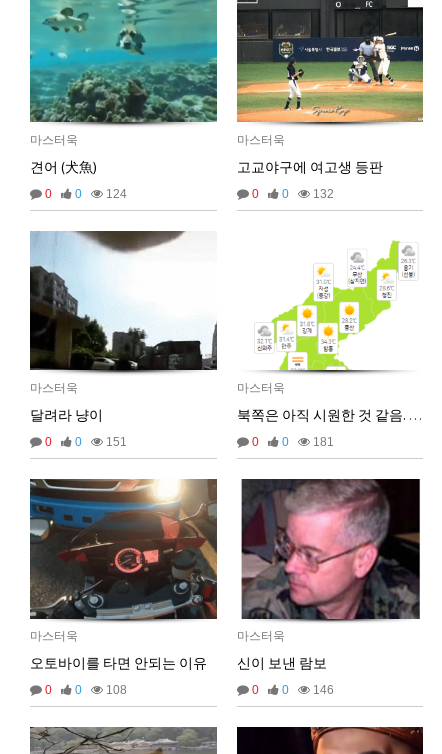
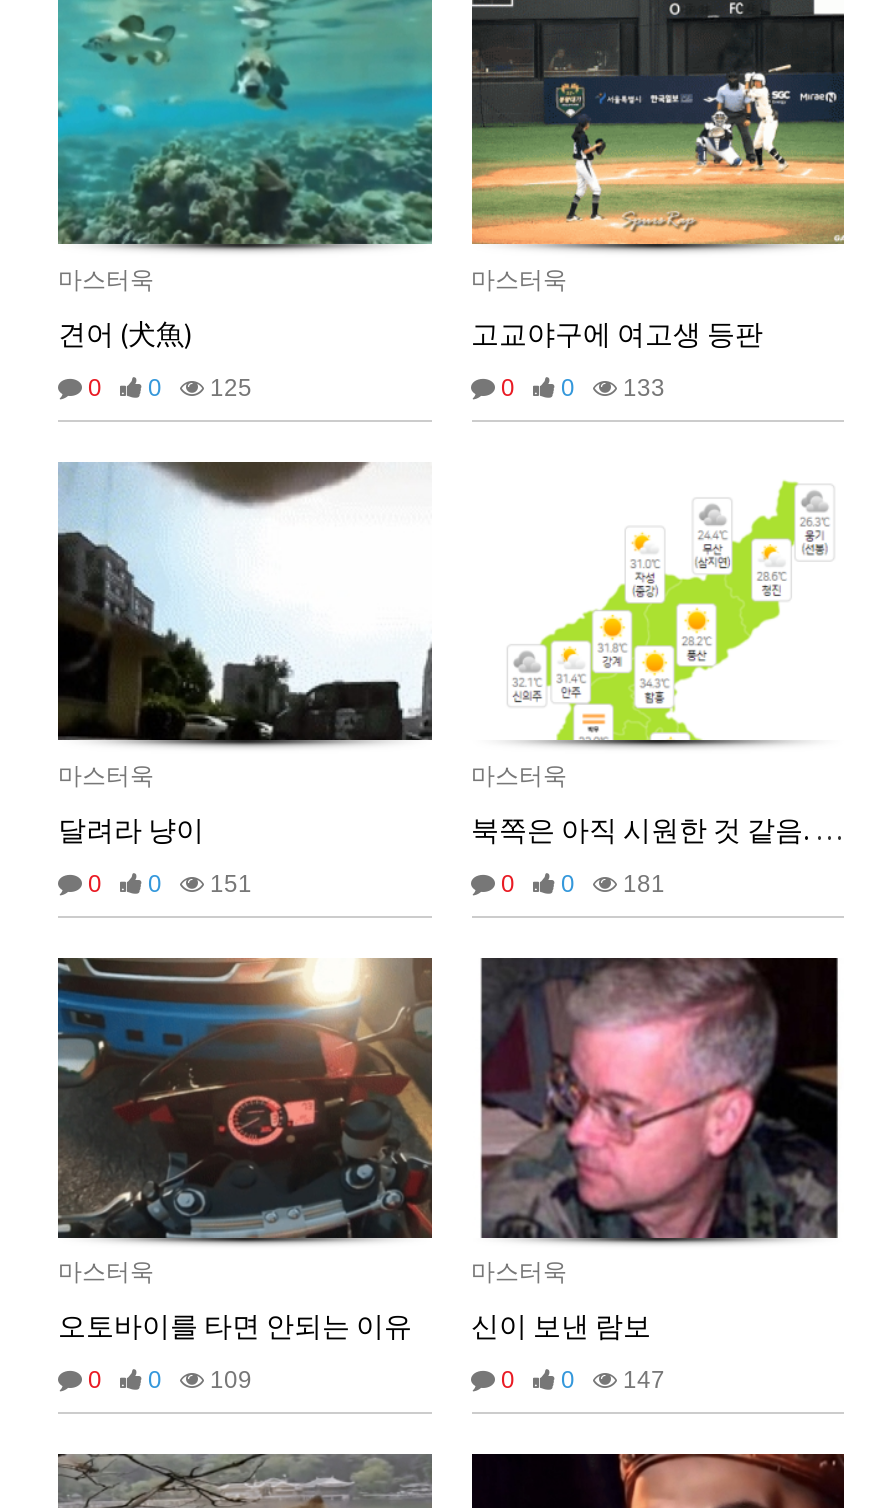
[45,186,127,200] 0 0 124 -> [88,373,252,401] 0 0 125
[251,186,333,200] 0 0 132 -> [501,373,665,401] 0 0 133
[103,683,127,697] 108 -> [204,1365,252,1393] 109
[251,683,333,697] 0 0 146 -> [501,1365,665,1393] 0 0 147

